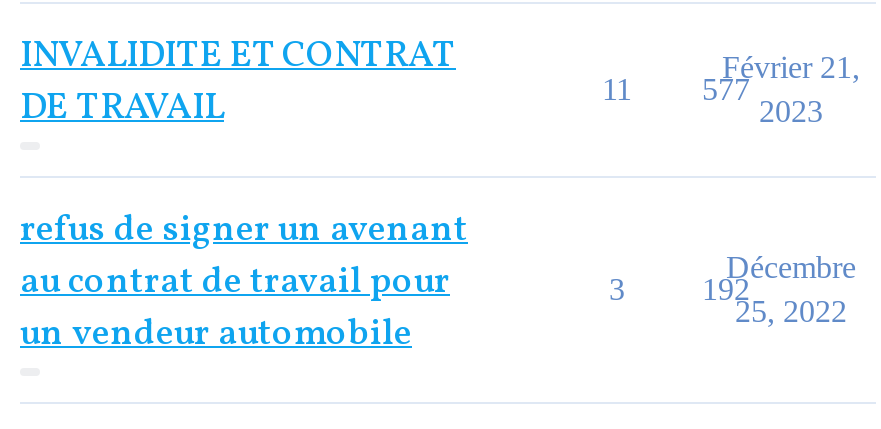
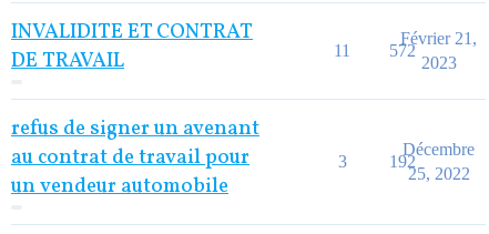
[702,72,750,106] 577 -> [389,41,416,60] 572

